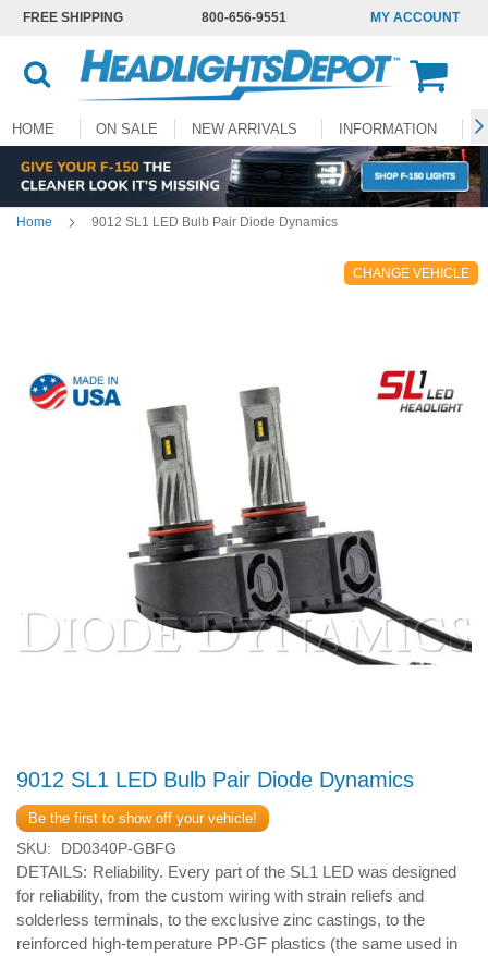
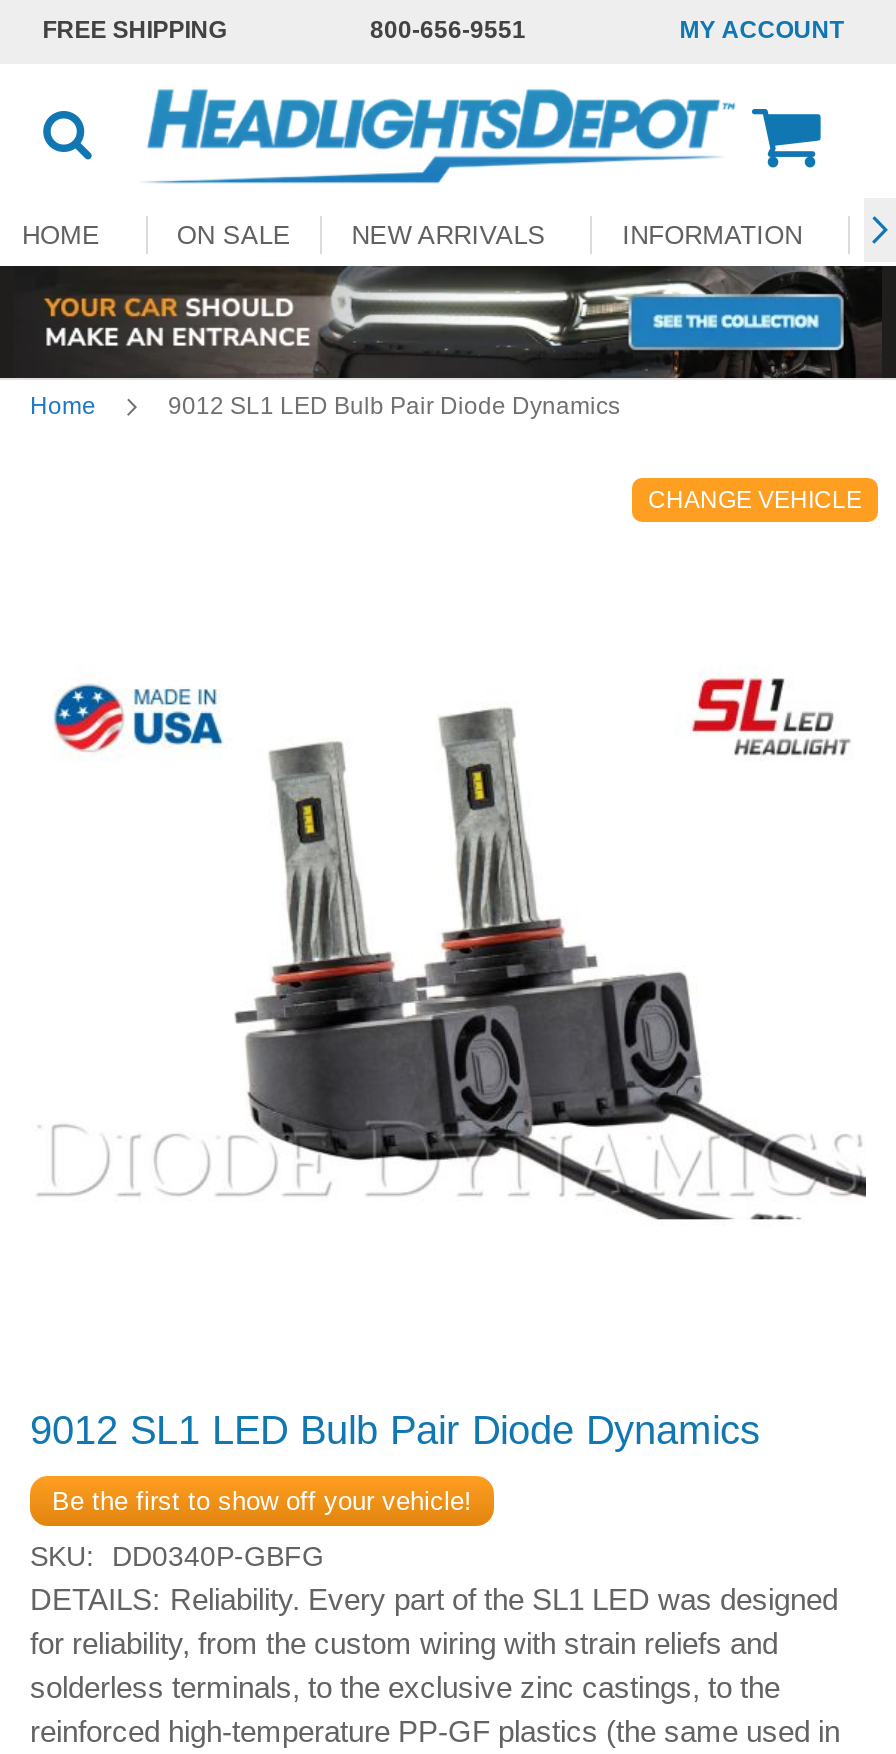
[20,146,479,208] [image] -> [38,266,878,380] [image]

